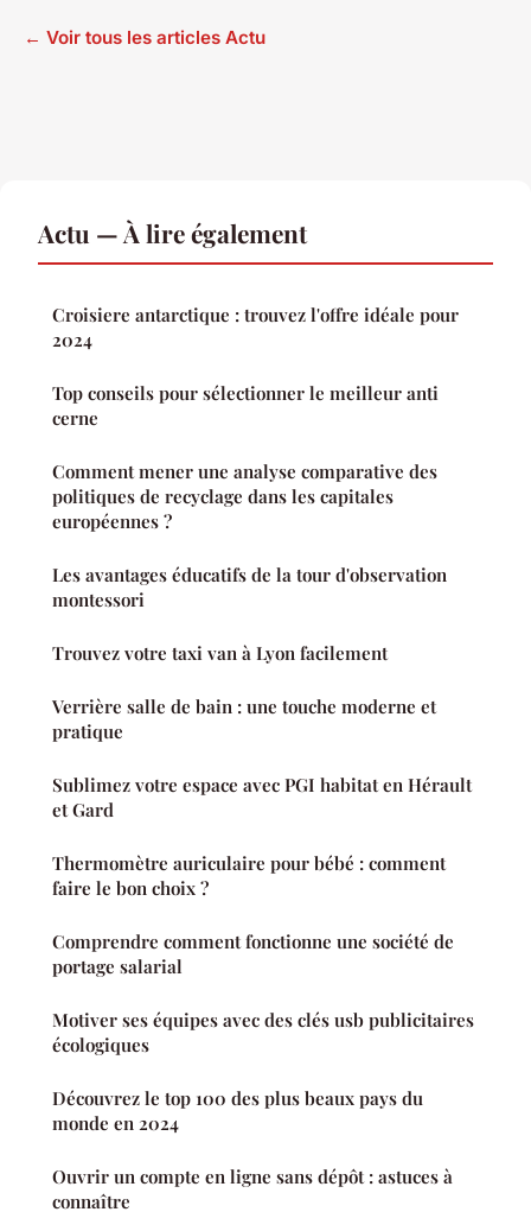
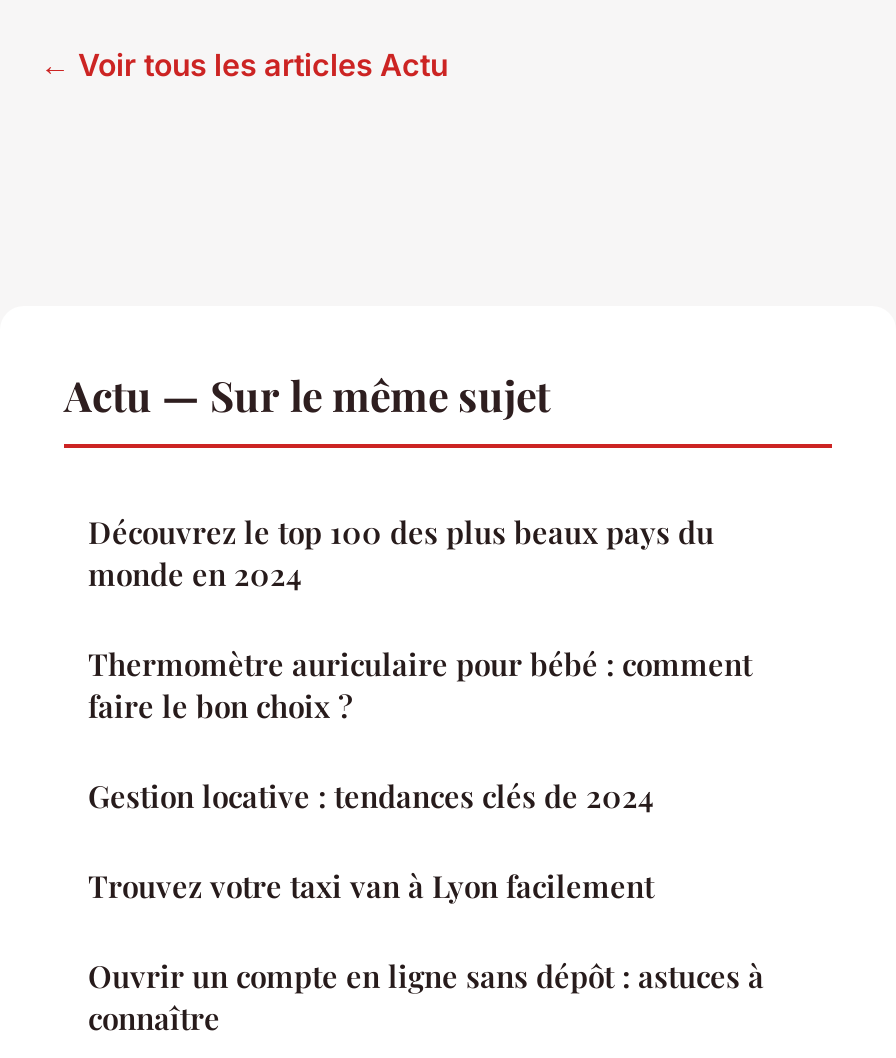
[38,216,472,822] Actu — À lire également | Croisiere antarctique : trouvez l'offre idéale pour | 2024 | Top conseils pour sélectionner le meilleur anti | cerne | Comment mener une analyse comparative des | politiques de recyclage dans les capitales | européennes ? | Les avantages éducatifs de la tour d'observation | montessori | Verrière salle de bain : une touche moderne et | pratique | Sublimez votre espace avec PGI habitat en Hérault | et Gard -> [64,367,550,423] Actu — Sur le même sujet
moved [52,641,388,665] -> [88,867,654,907]: Trouvez votre taxi van à Lyon facilement
[52,930,474,1057] Comprendre comment fonctionne une société de | portage salarial | Motiver ses équipes avec des clés usb publicitaires | écologiques -> [88,777,654,817] Gestion locative : tendances clés de 2024
moved [52,1087,423,1135] -> [88,513,714,595]: Découvrez le top 100 des plus beaux pays du | monde en 2024

